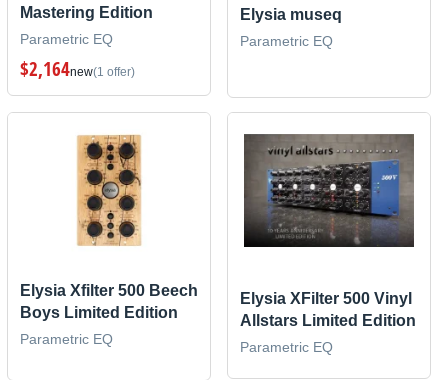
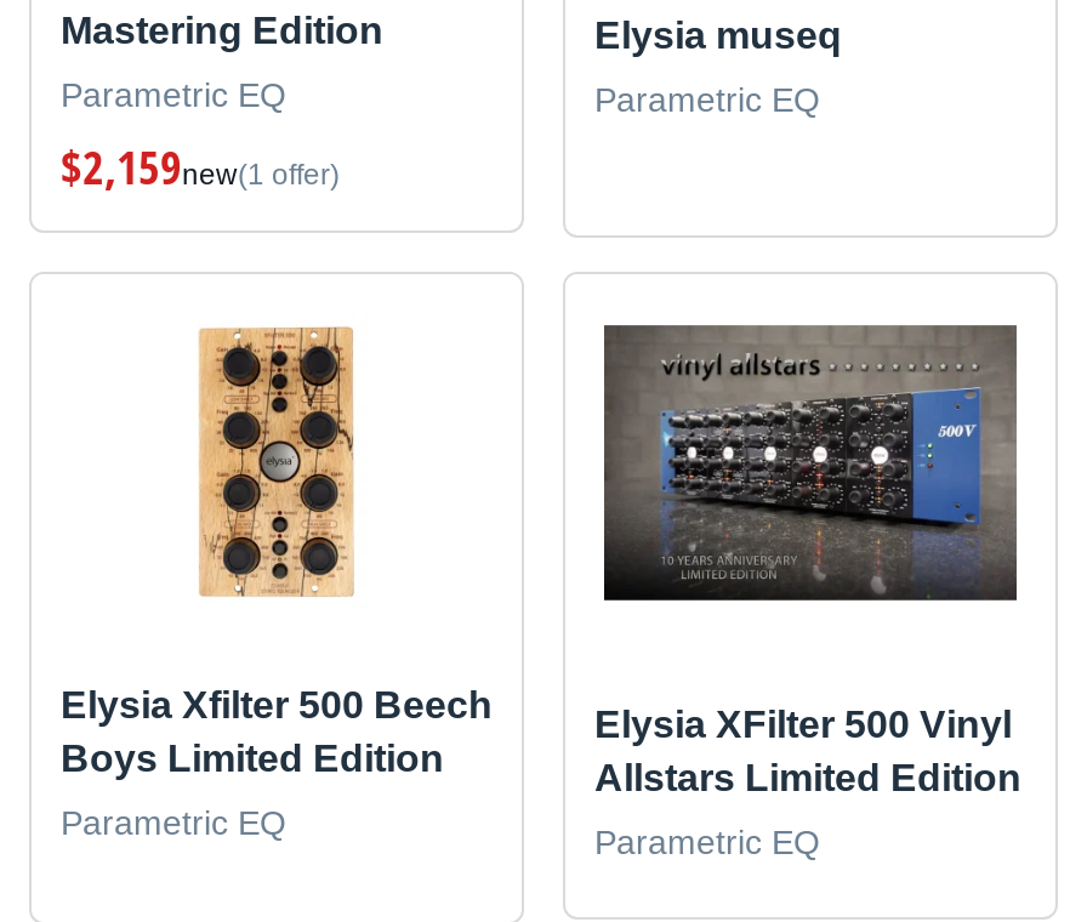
[20,55,135,81] $2,164new(1 offer) -> [61,135,340,198] $2,159new(1 offer)

